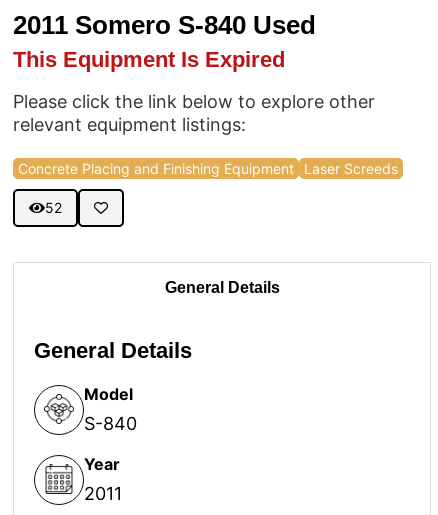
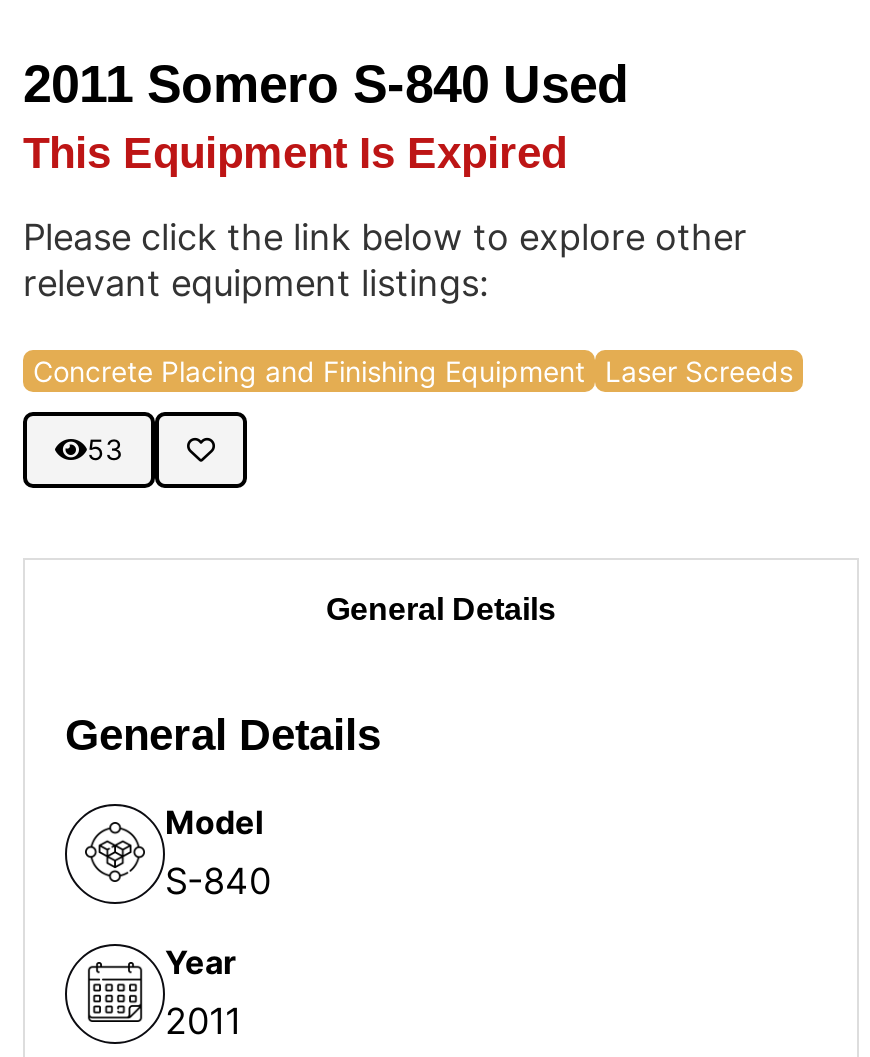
[45,199,62,216] 52 -> [87,432,123,466] 53

